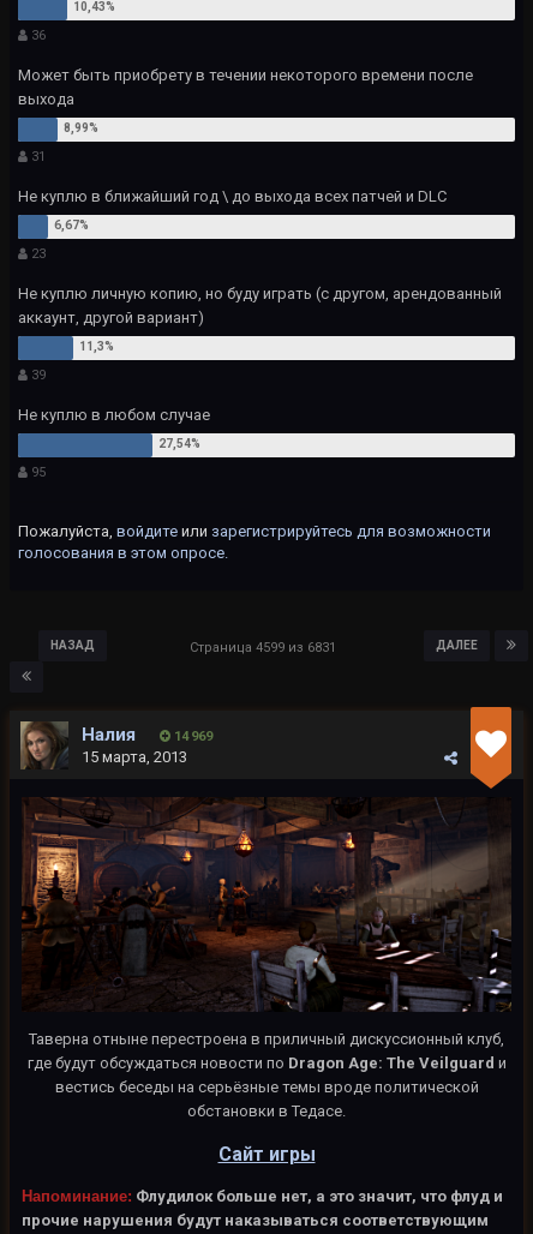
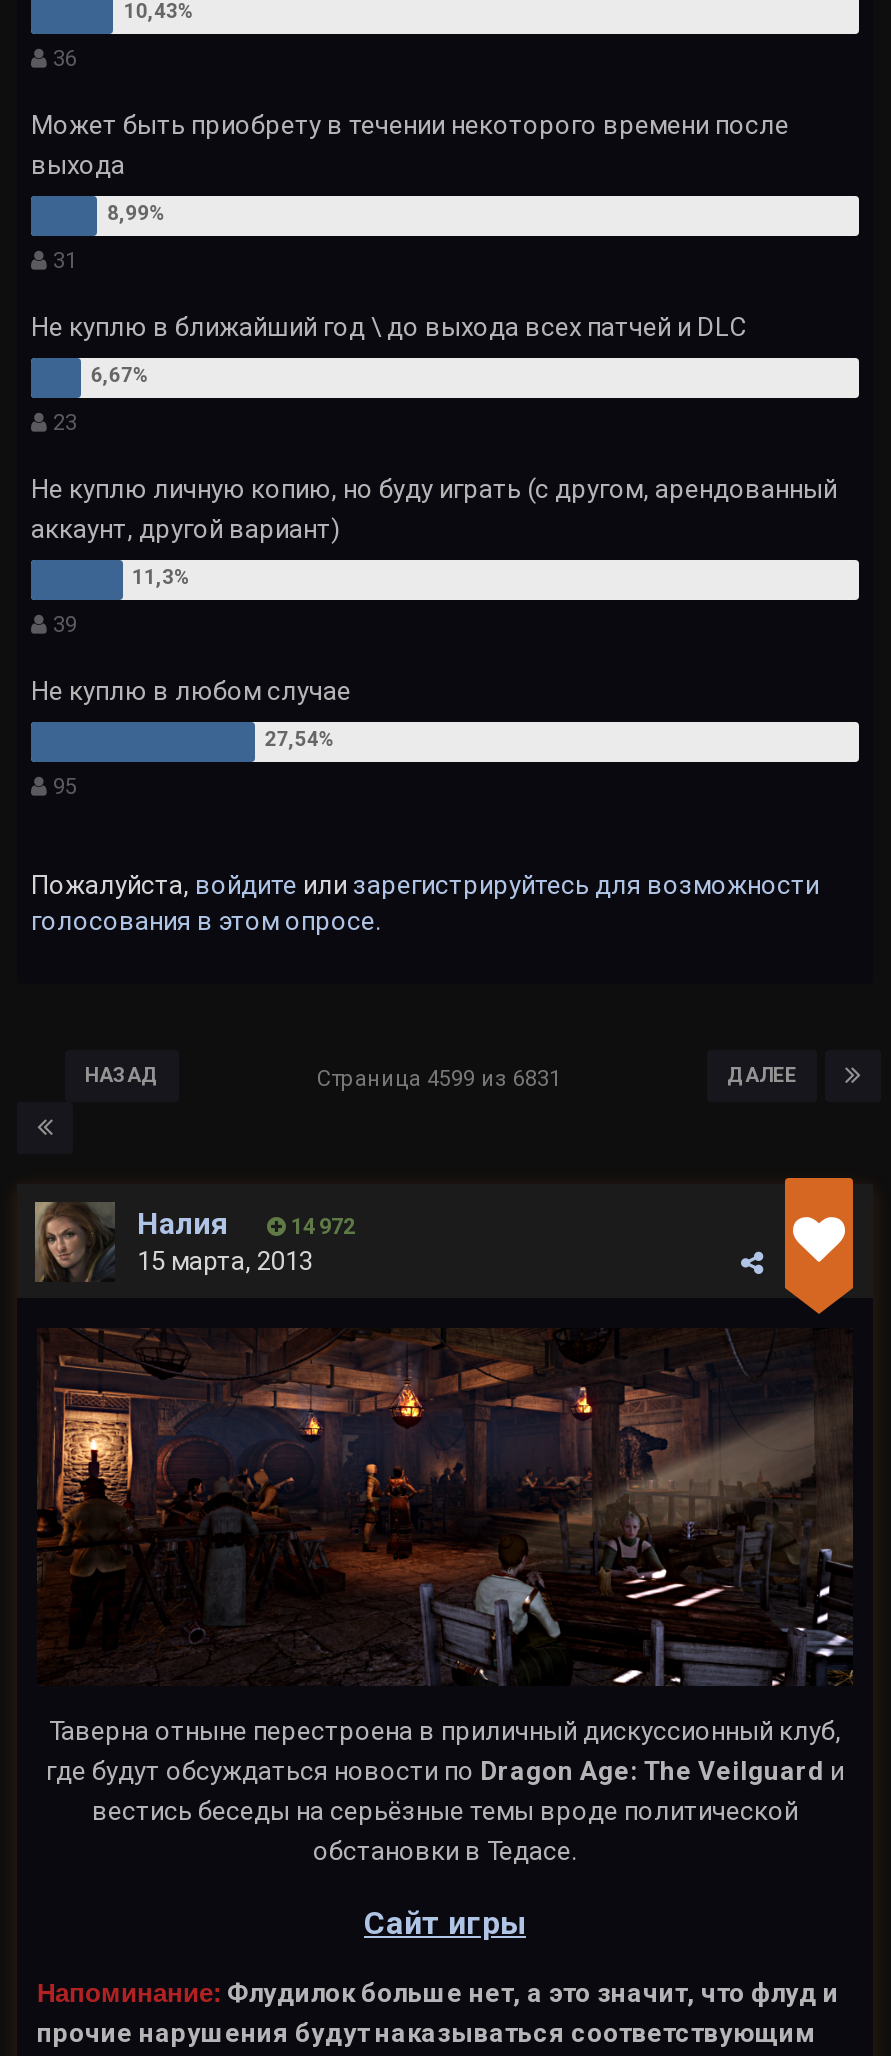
[170,729,212,744] 14 969 -> [285,1214,355,1240] 14 972

